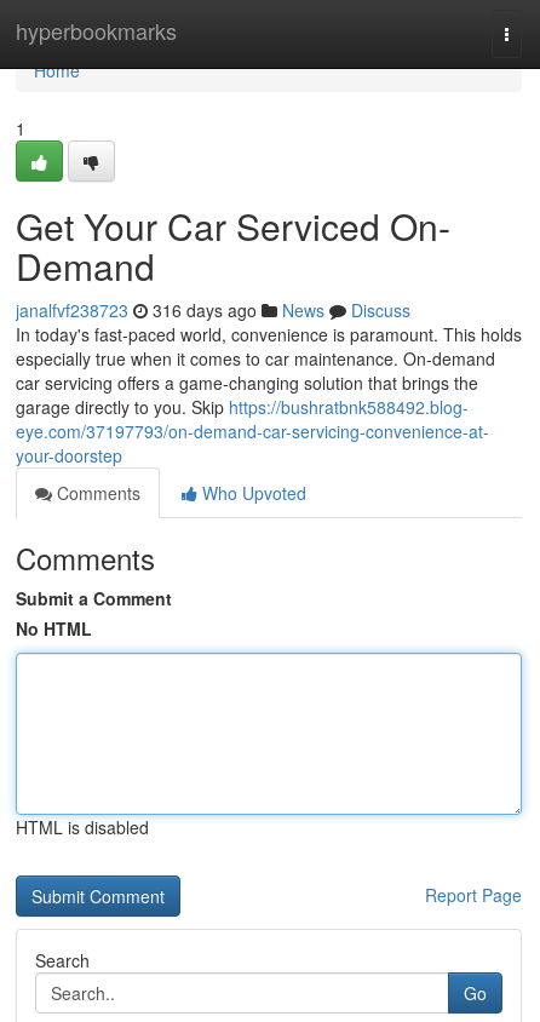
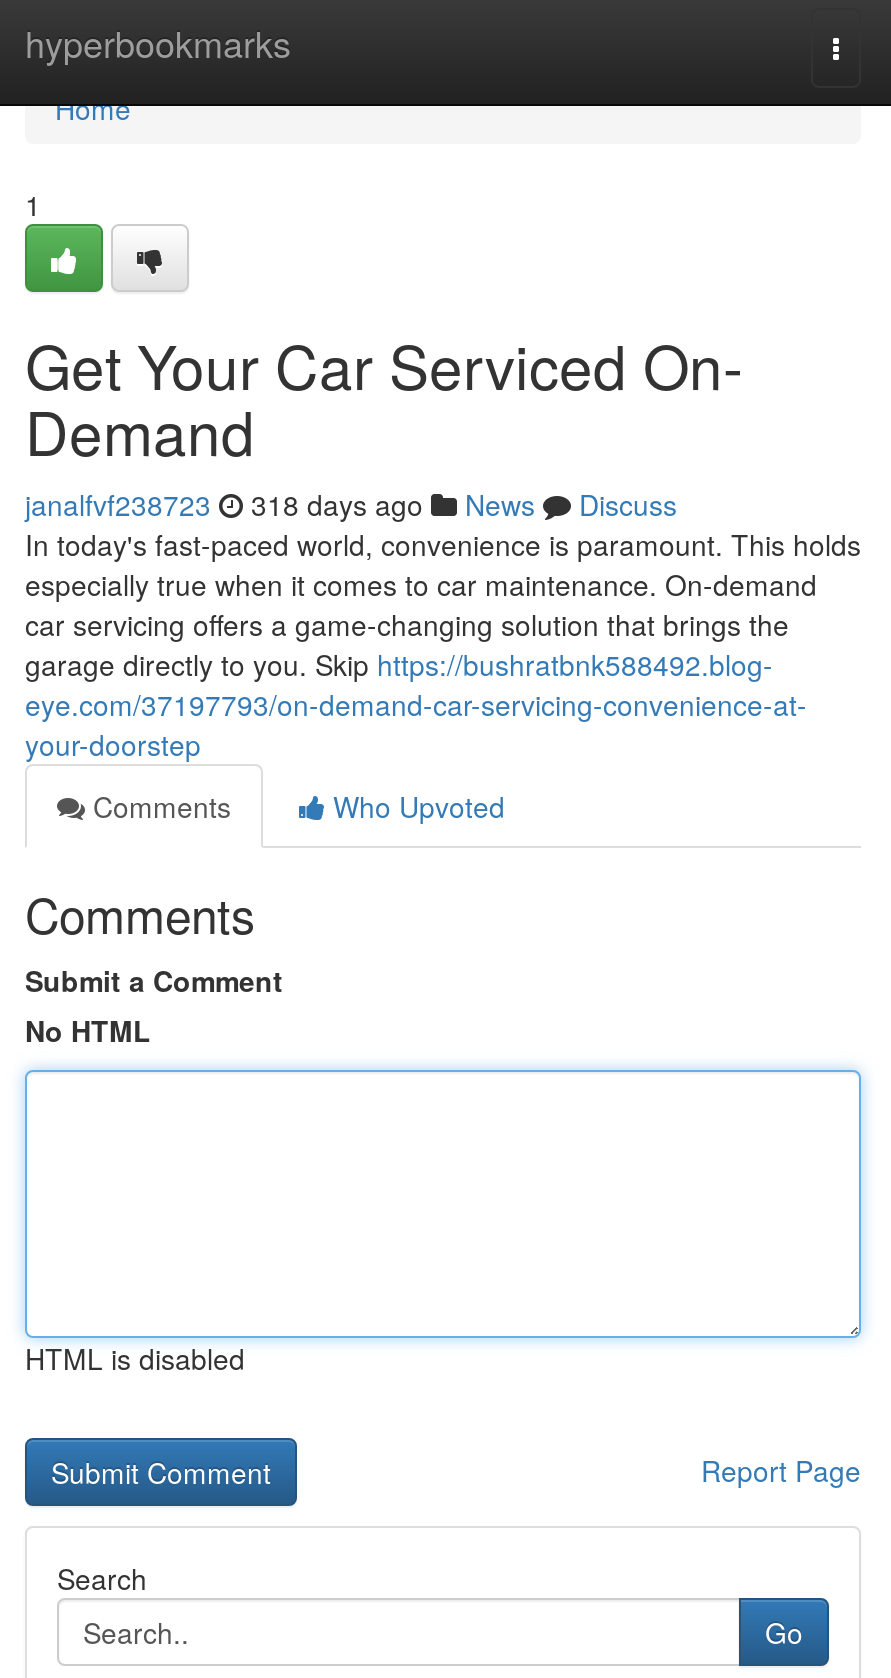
[16,298,410,322] janalfvf238723 316 days ago News Discuss -> [25,484,677,524] janalfvf238723 318 days ago News Discuss

